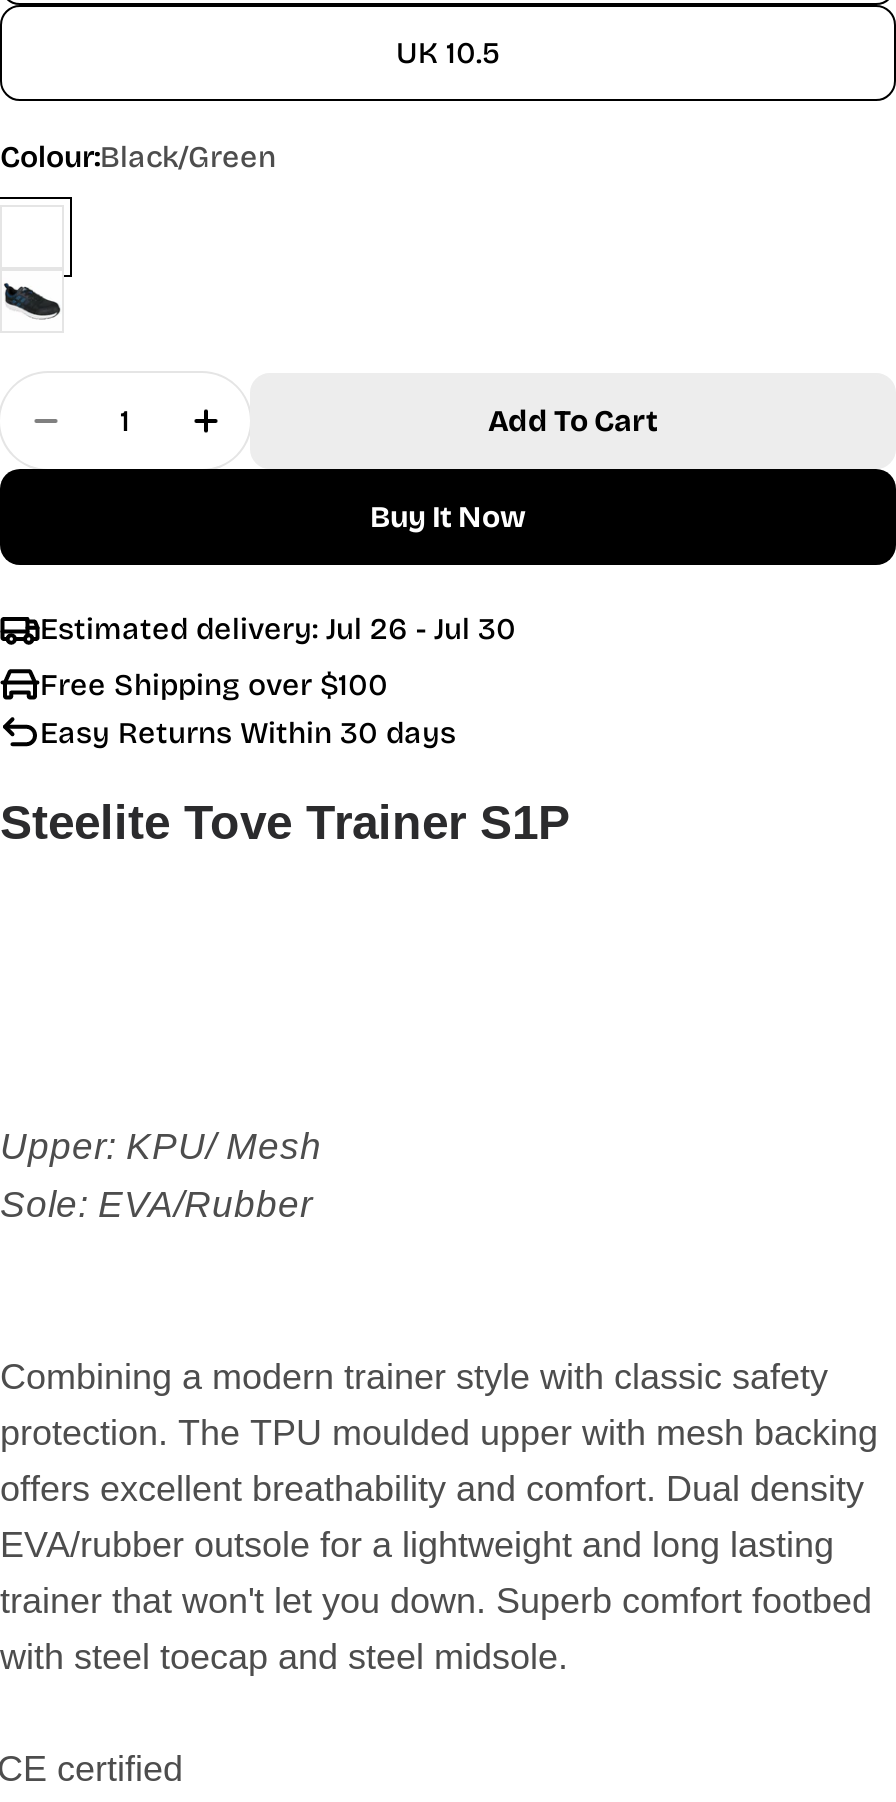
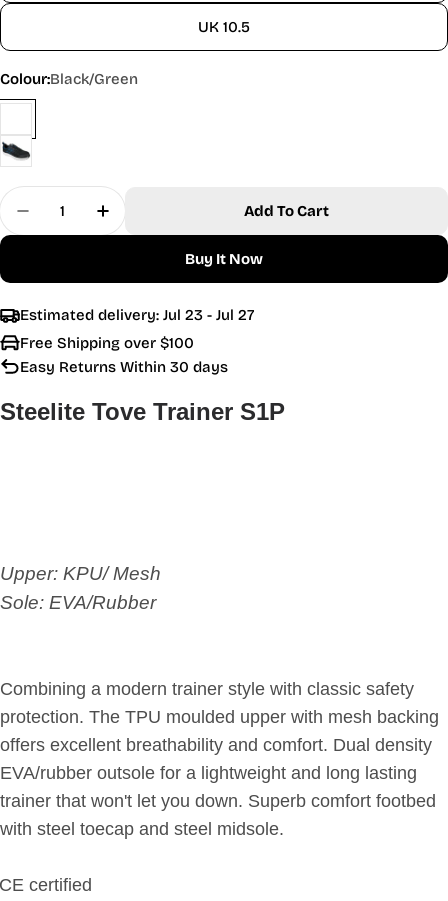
[40,612,516,648] Estimated delivery: Jul 26 - Jul 30 -> [20,306,254,324] Estimated delivery: Jul 23 - Jul 27

